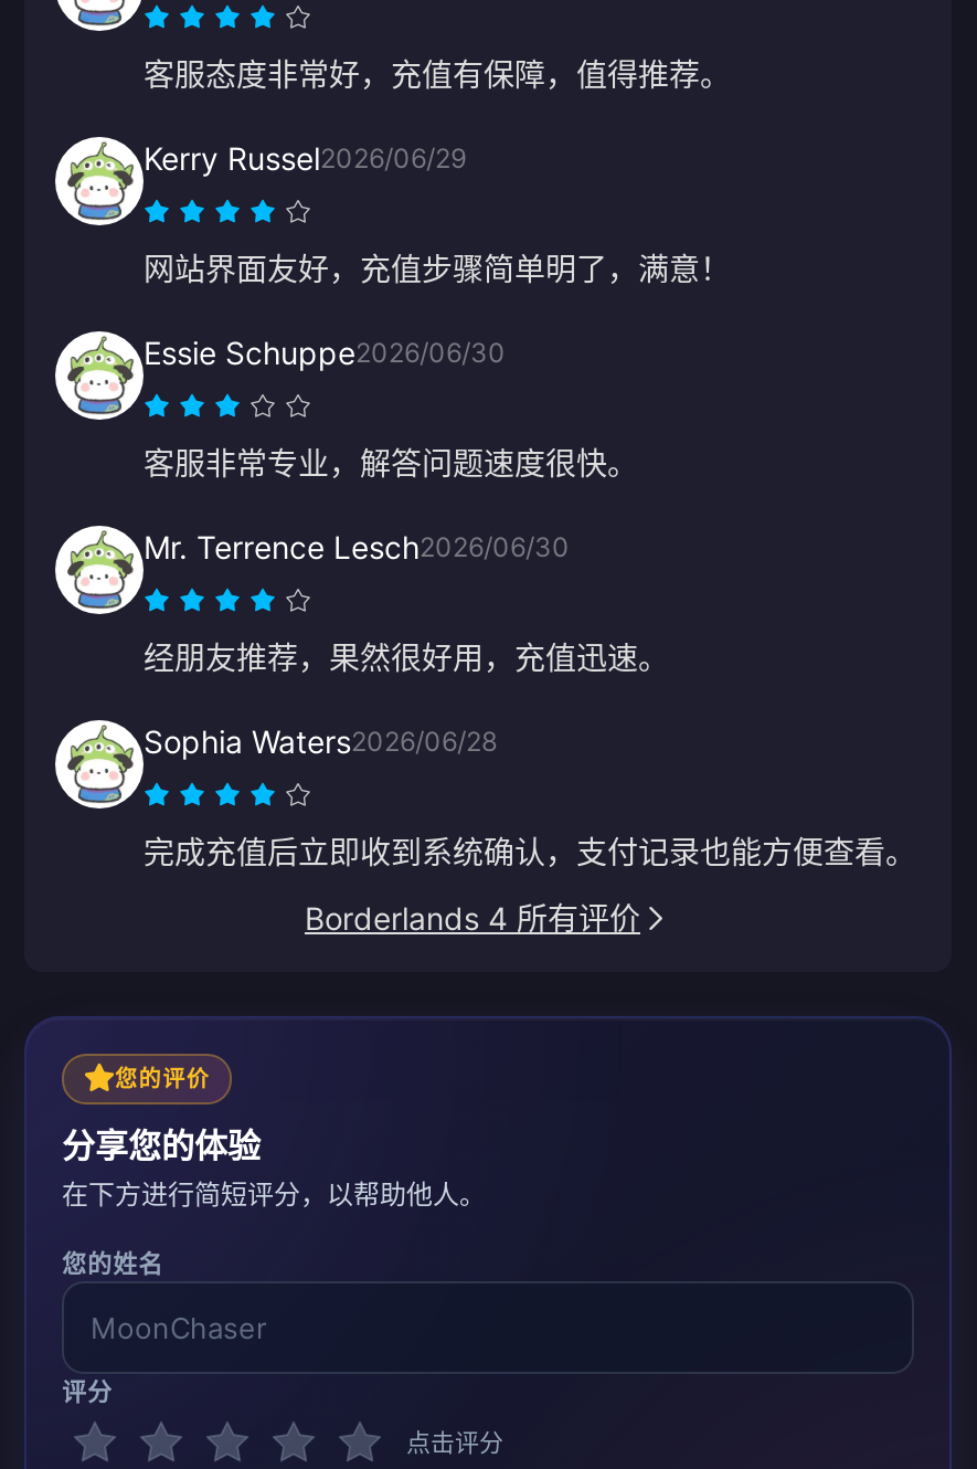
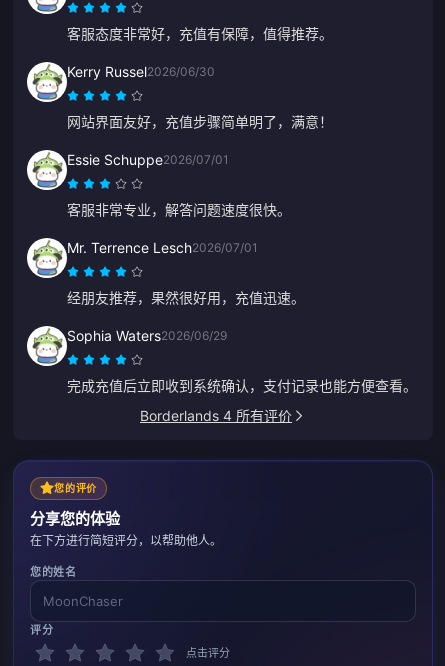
[144,138,466,176] Kerry Russel2026/06/29 -> [67,62,215,79] Kerry Russel2026/06/30
[144,332,506,370] Essie Schuppe2026/06/30 -> [67,150,229,167] Essie Schuppe2026/07/01
[144,527,570,564] Mr. Terrence Lesch2026/06/30 -> [67,238,258,255] Mr. Terrence Lesch2026/07/01
[144,721,497,759] Sophia Waters2026/06/28 -> [67,326,227,343] Sophia Waters2026/06/29

